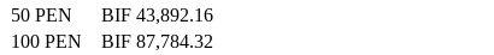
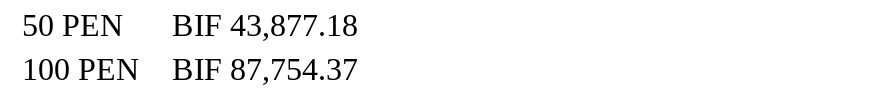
[11,4,213,25] 50 PEN BIF 43,892.16 -> [22,7,358,41] 50 PEN BIF 43,877.18
[11,31,213,51] 100 PEN BIF 87,784.32 -> [22,51,358,85] 100 PEN BIF 87,754.37

